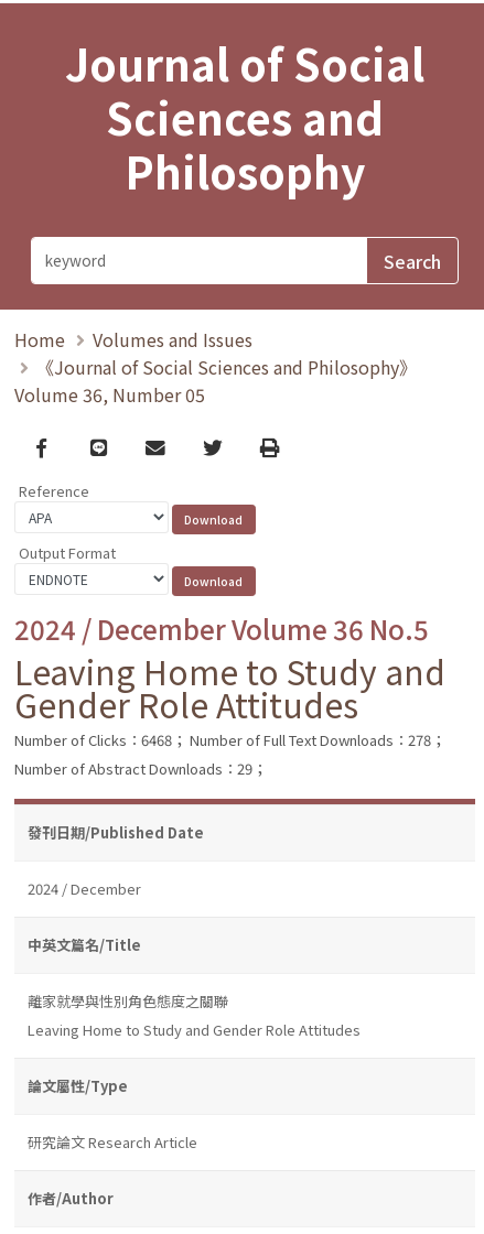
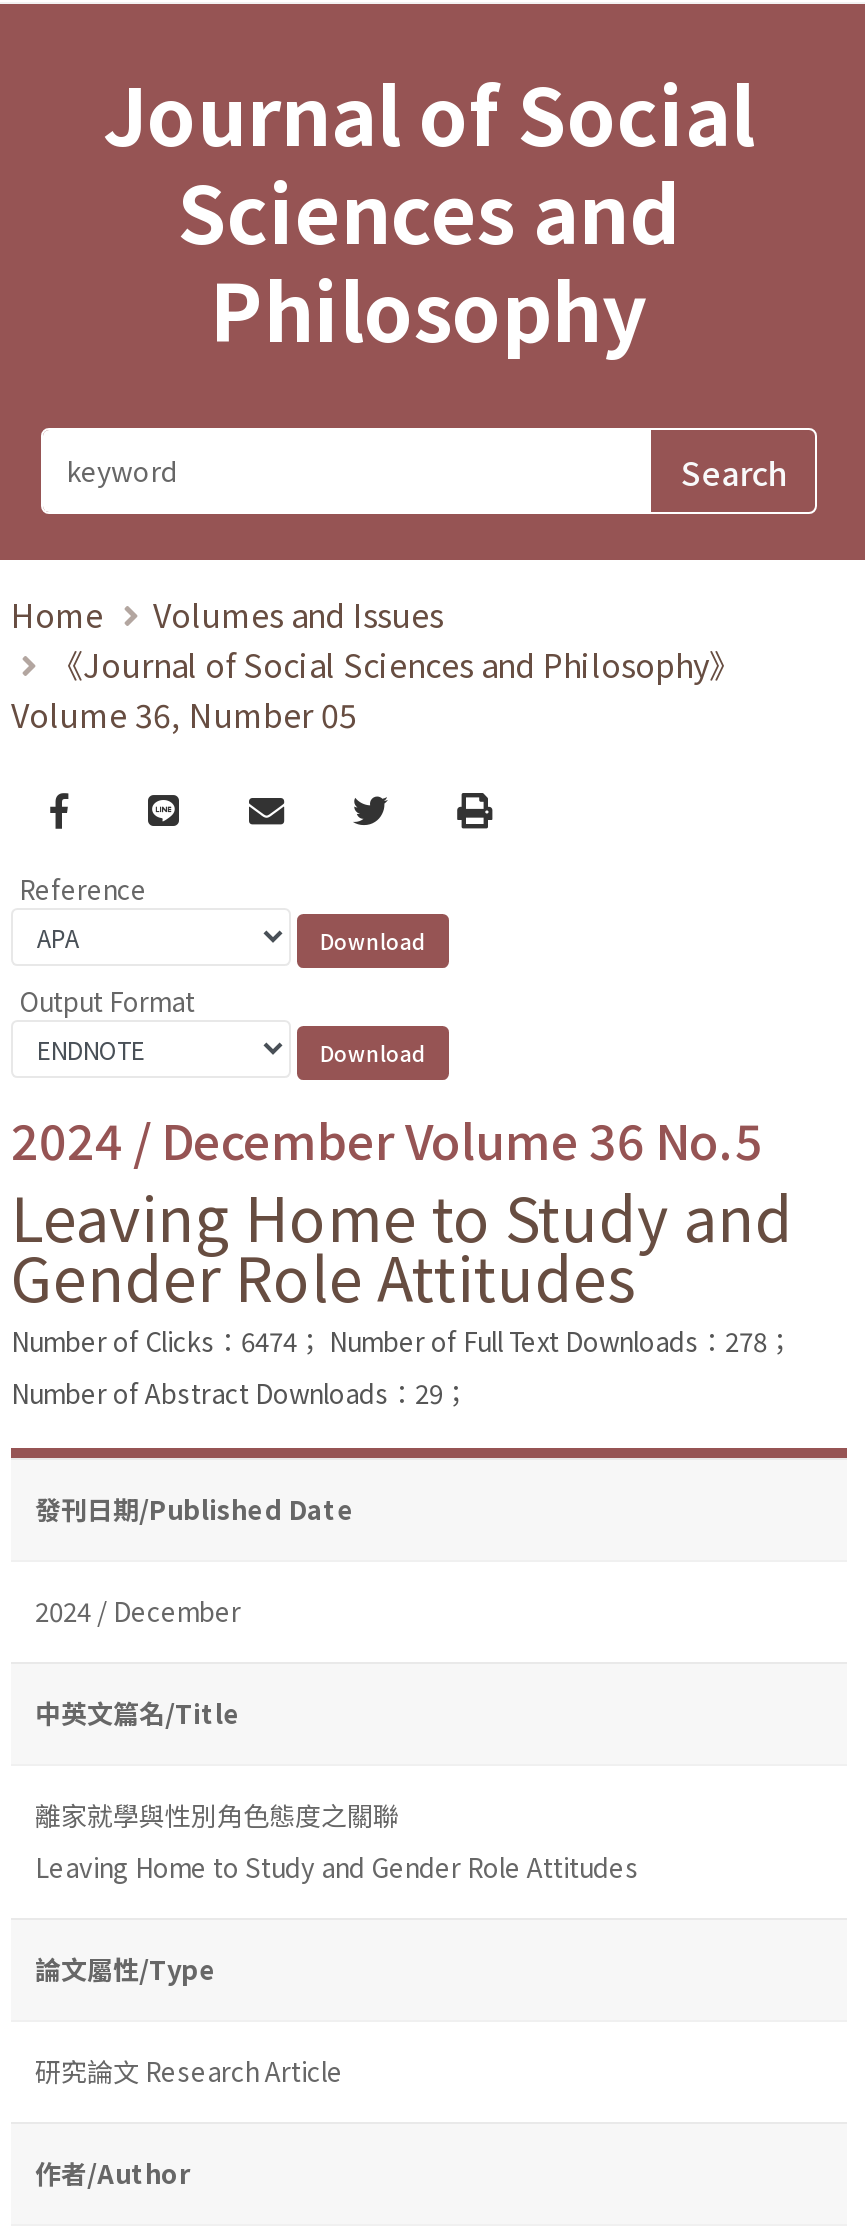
[14,729,445,750] Number of Clicks：6468； Number of Full Text Downloads：278； -> [11,1321,793,1359] Number of Clicks：6474； Number of Full Text Downloads：278；

